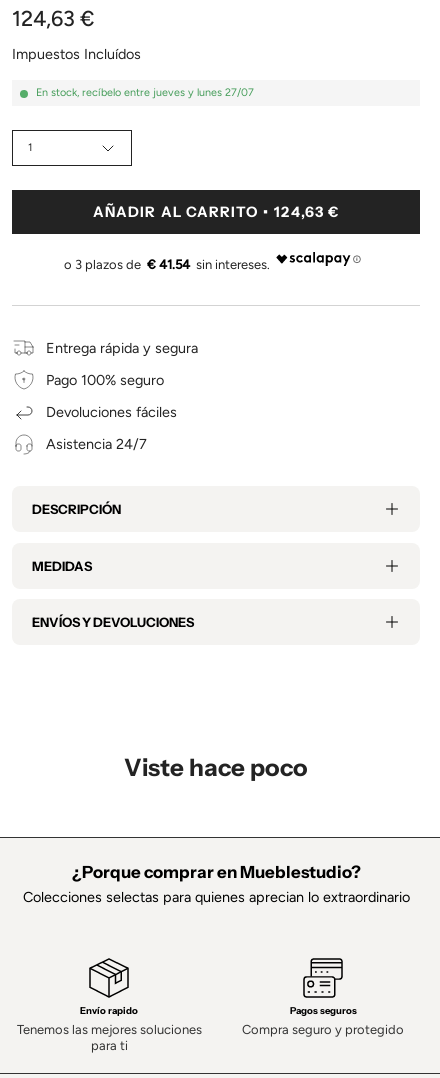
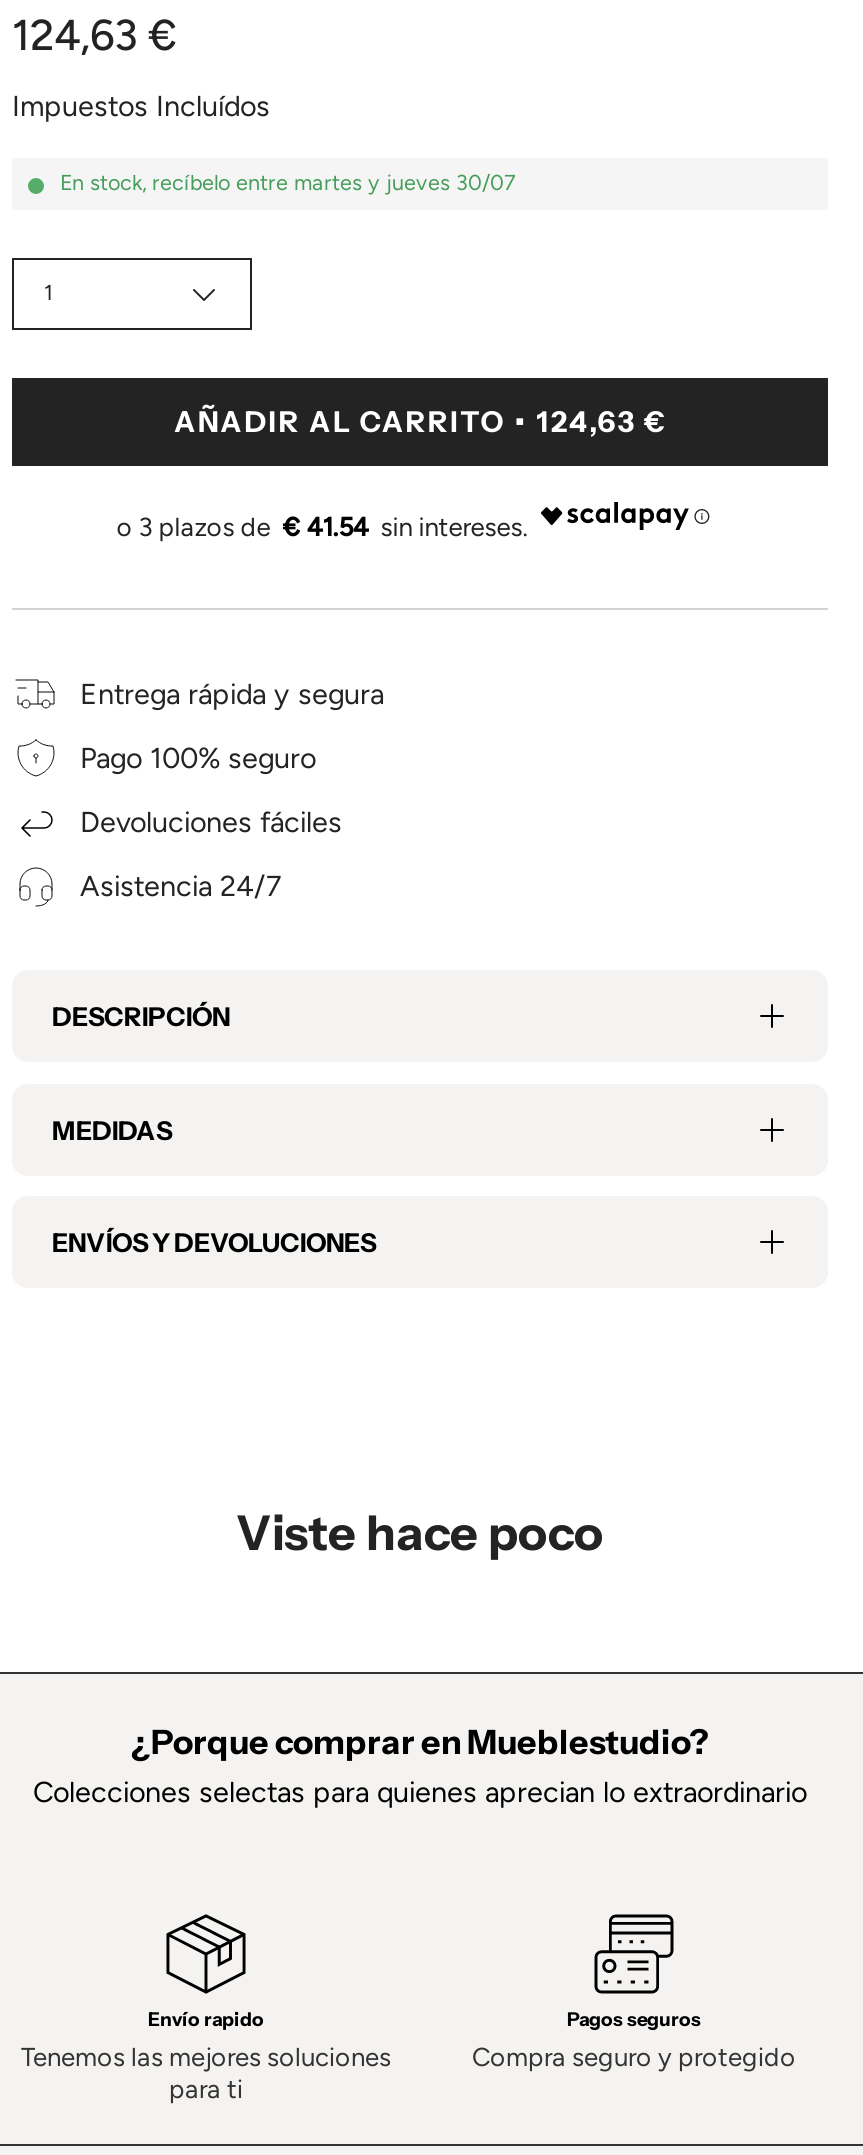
[36,86,254,99] En stock, recíbelo entre jueves y lunes 27/07 -> [60,171,516,197] En stock, recíbelo entre martes y jueves 30/07

